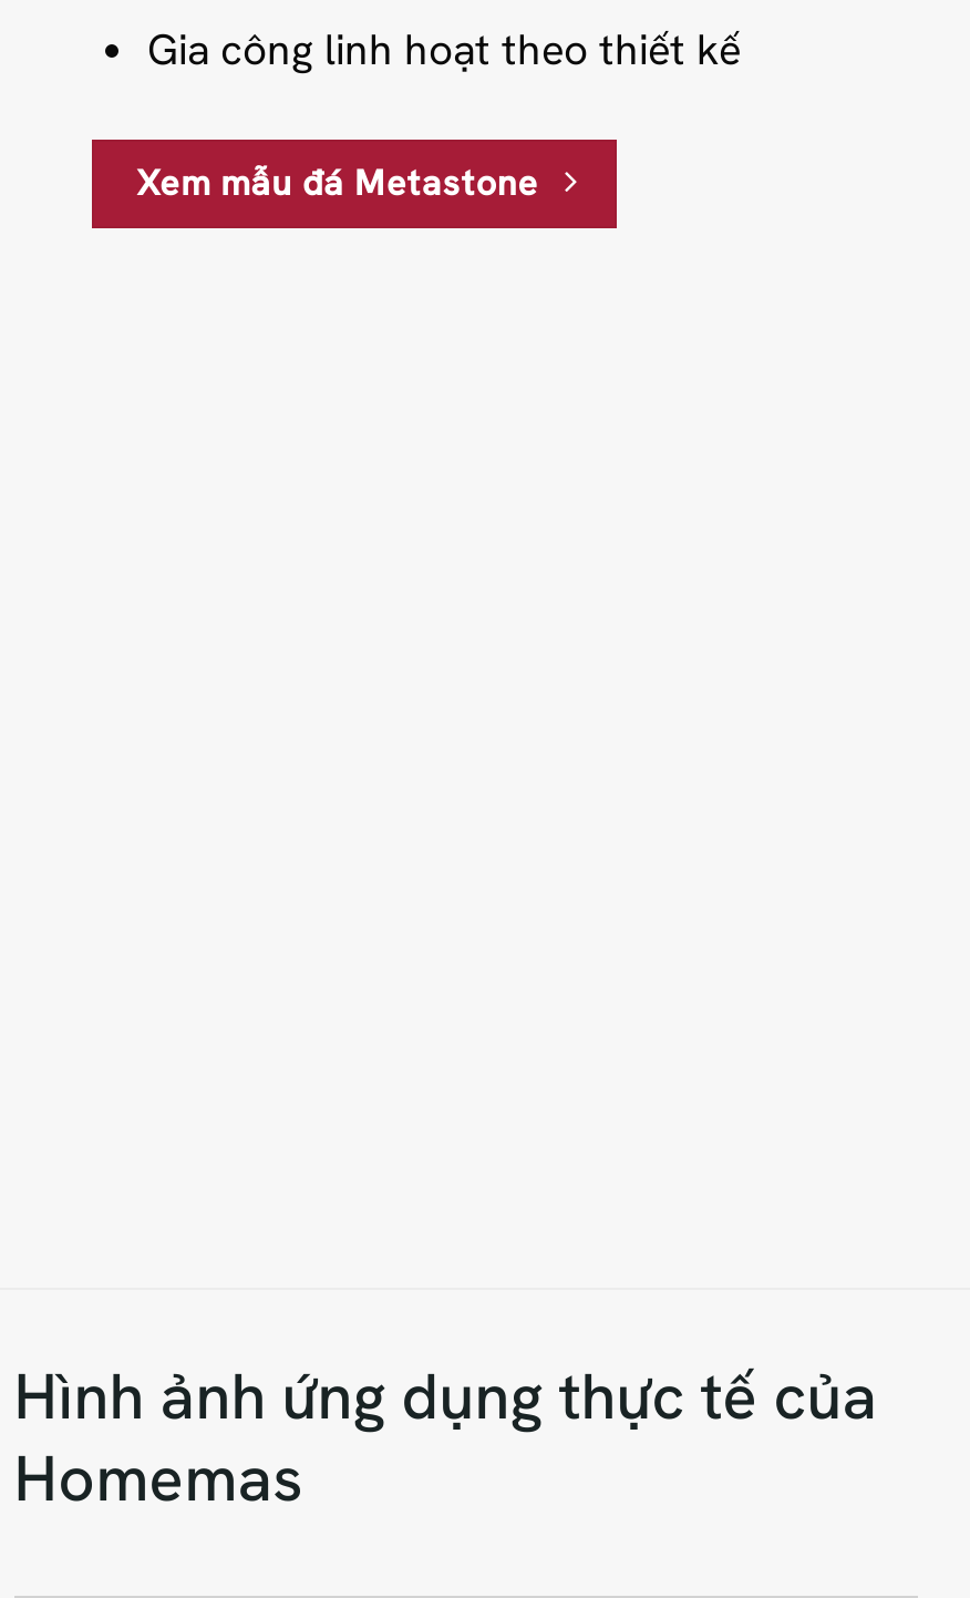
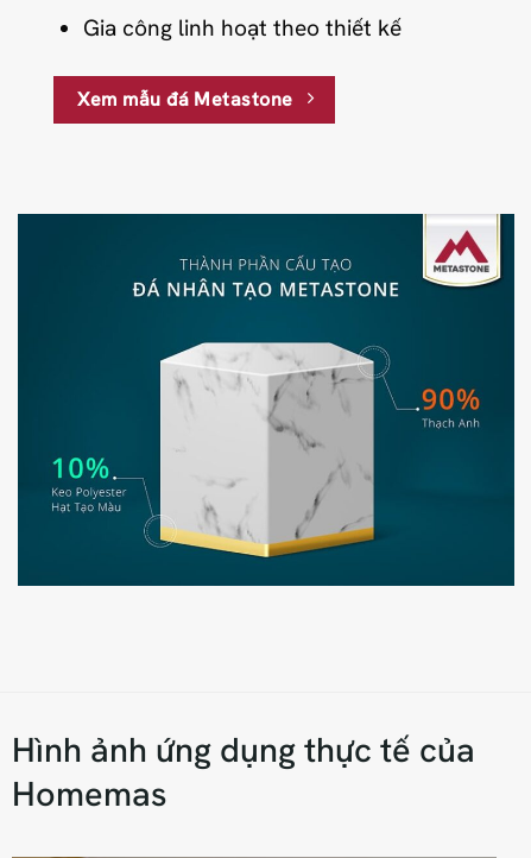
none -> [17,213,516,587] [image]

